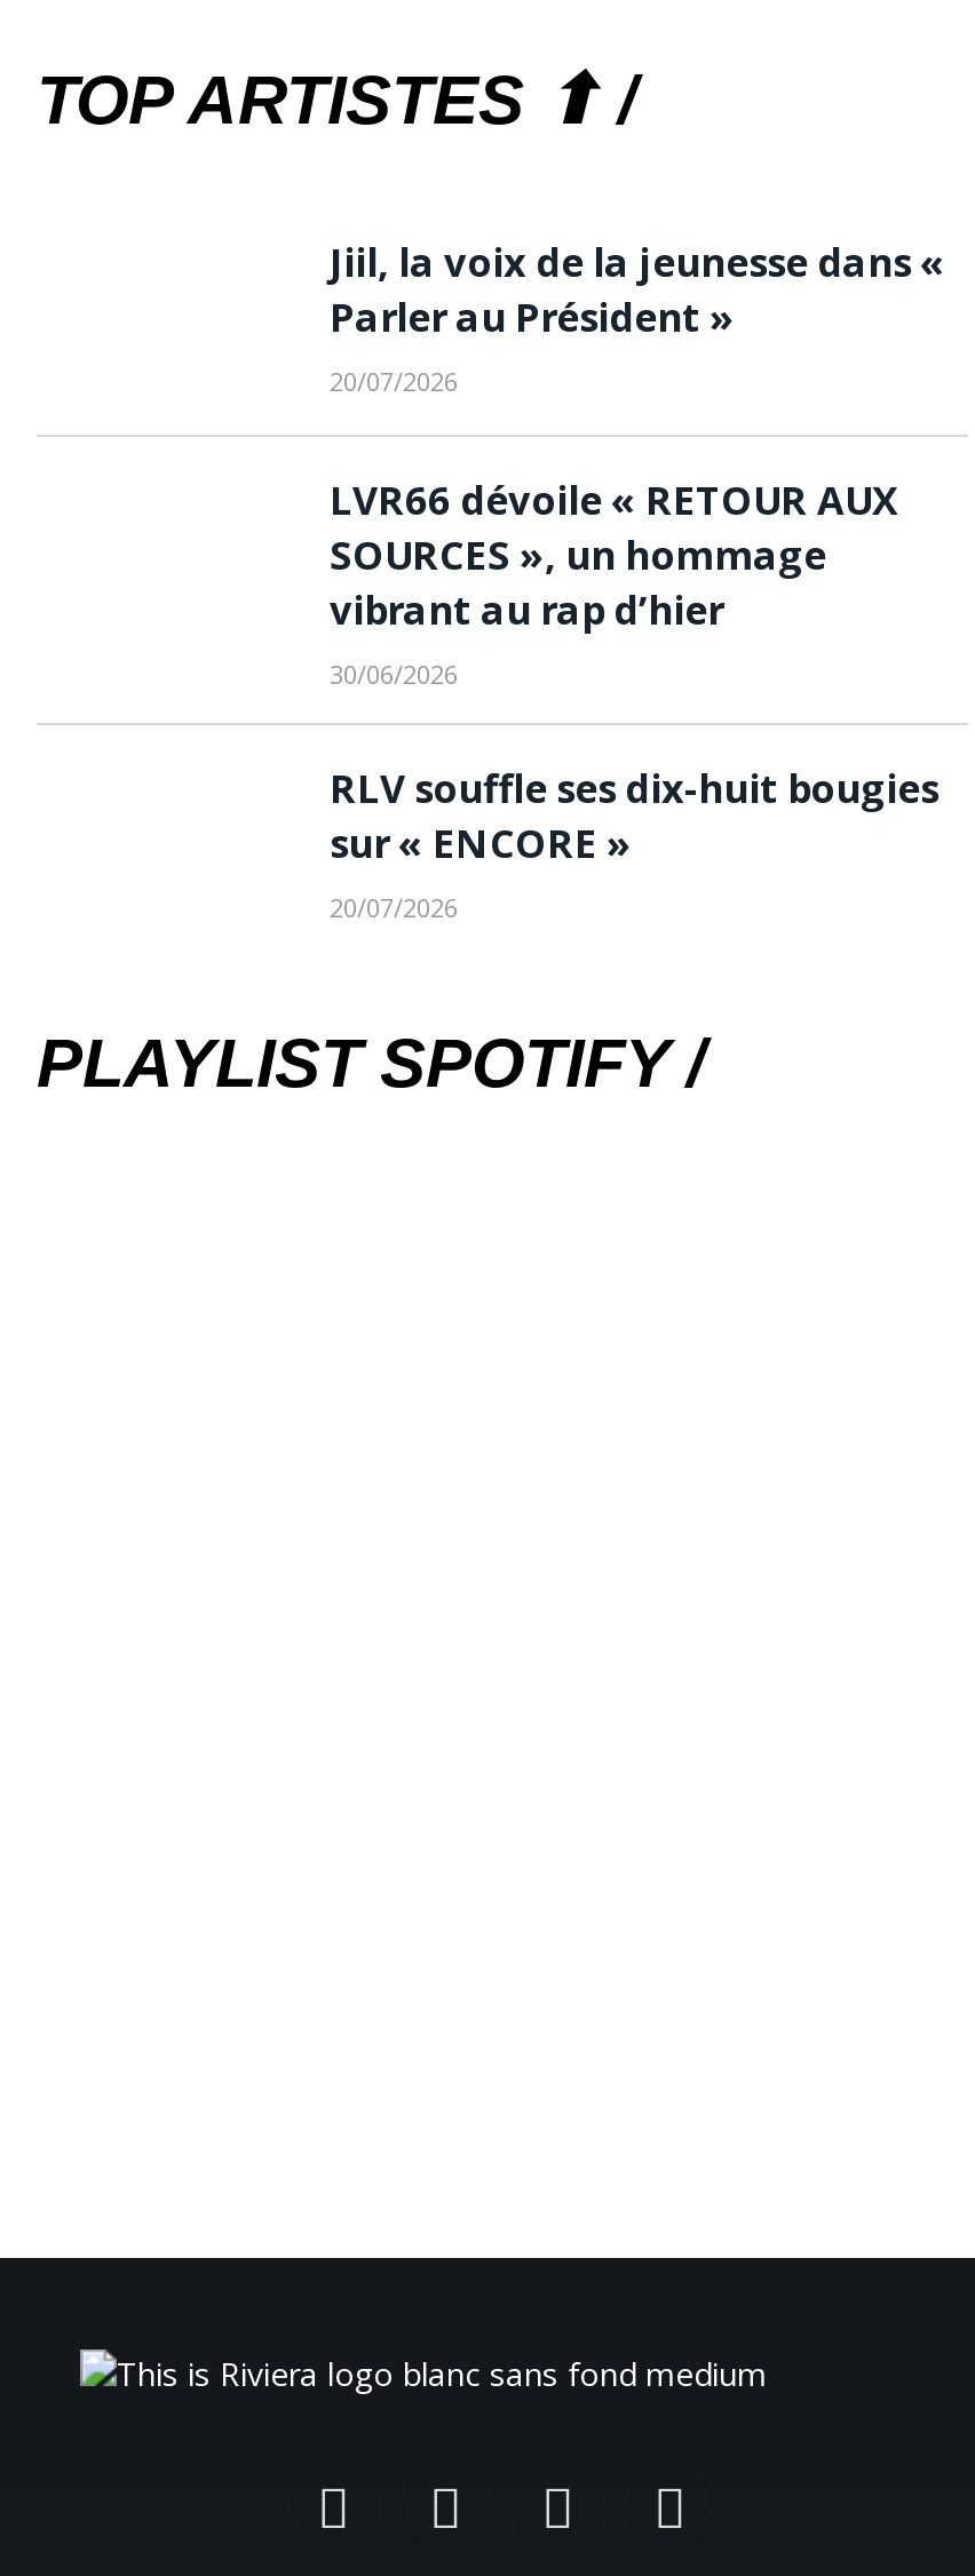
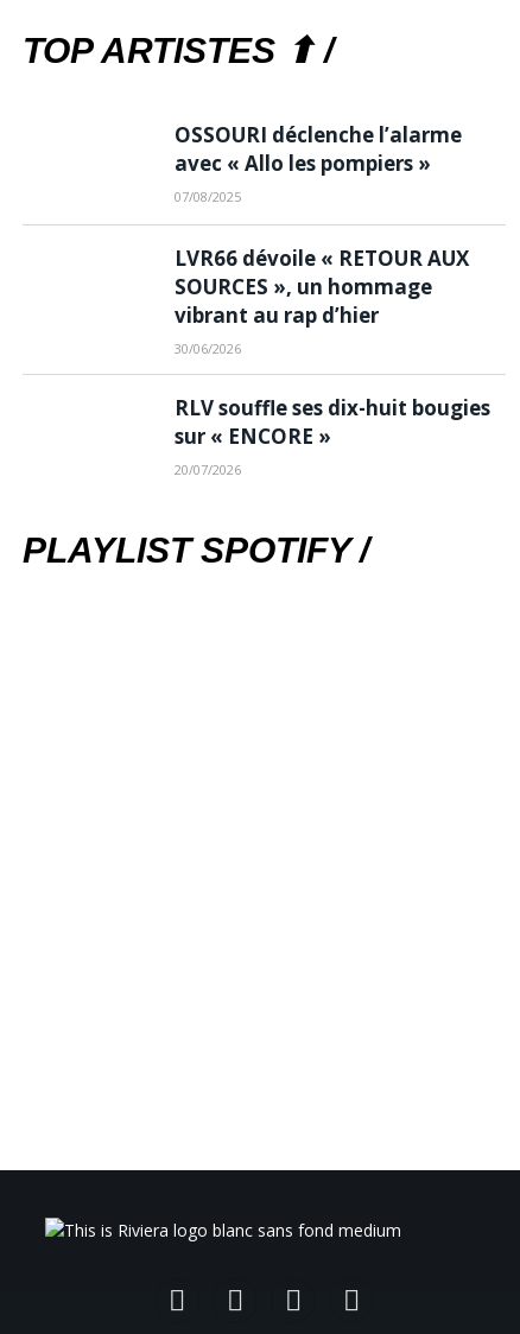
[330,235,945,398] Jiil, la voix de la jeunesse dans « | Parler au Président » | 20/07/2026 -> [175,121,462,205] OSSOURI déclenche l’alarme | avec « Allo les pompiers » | 07/08/2025

